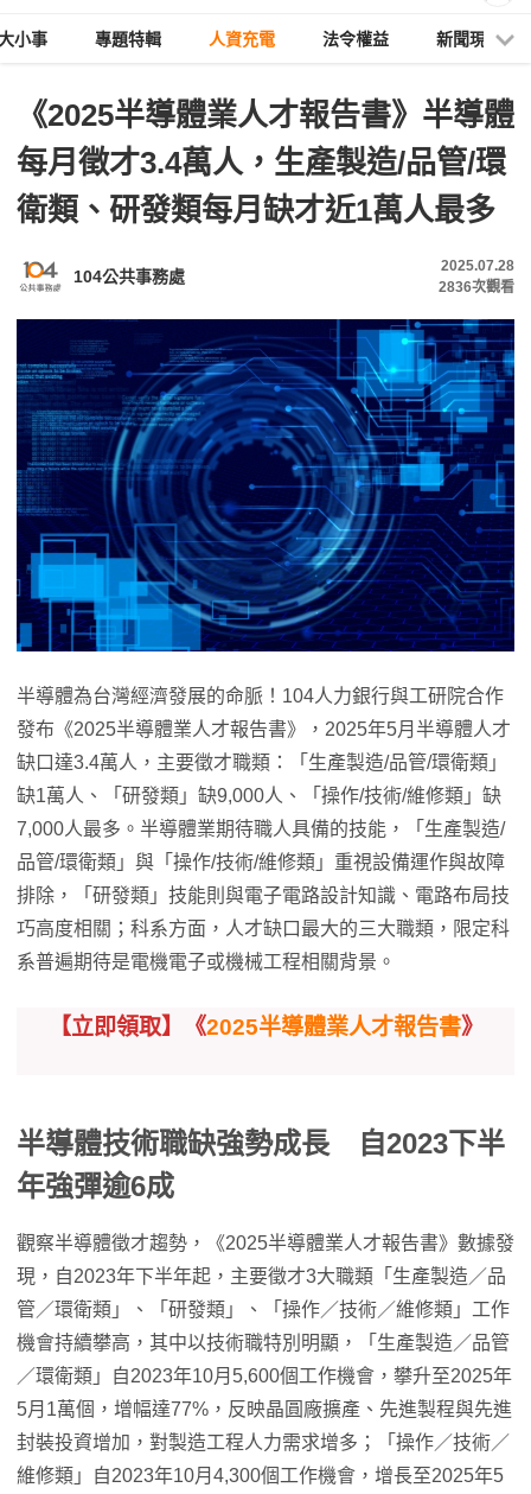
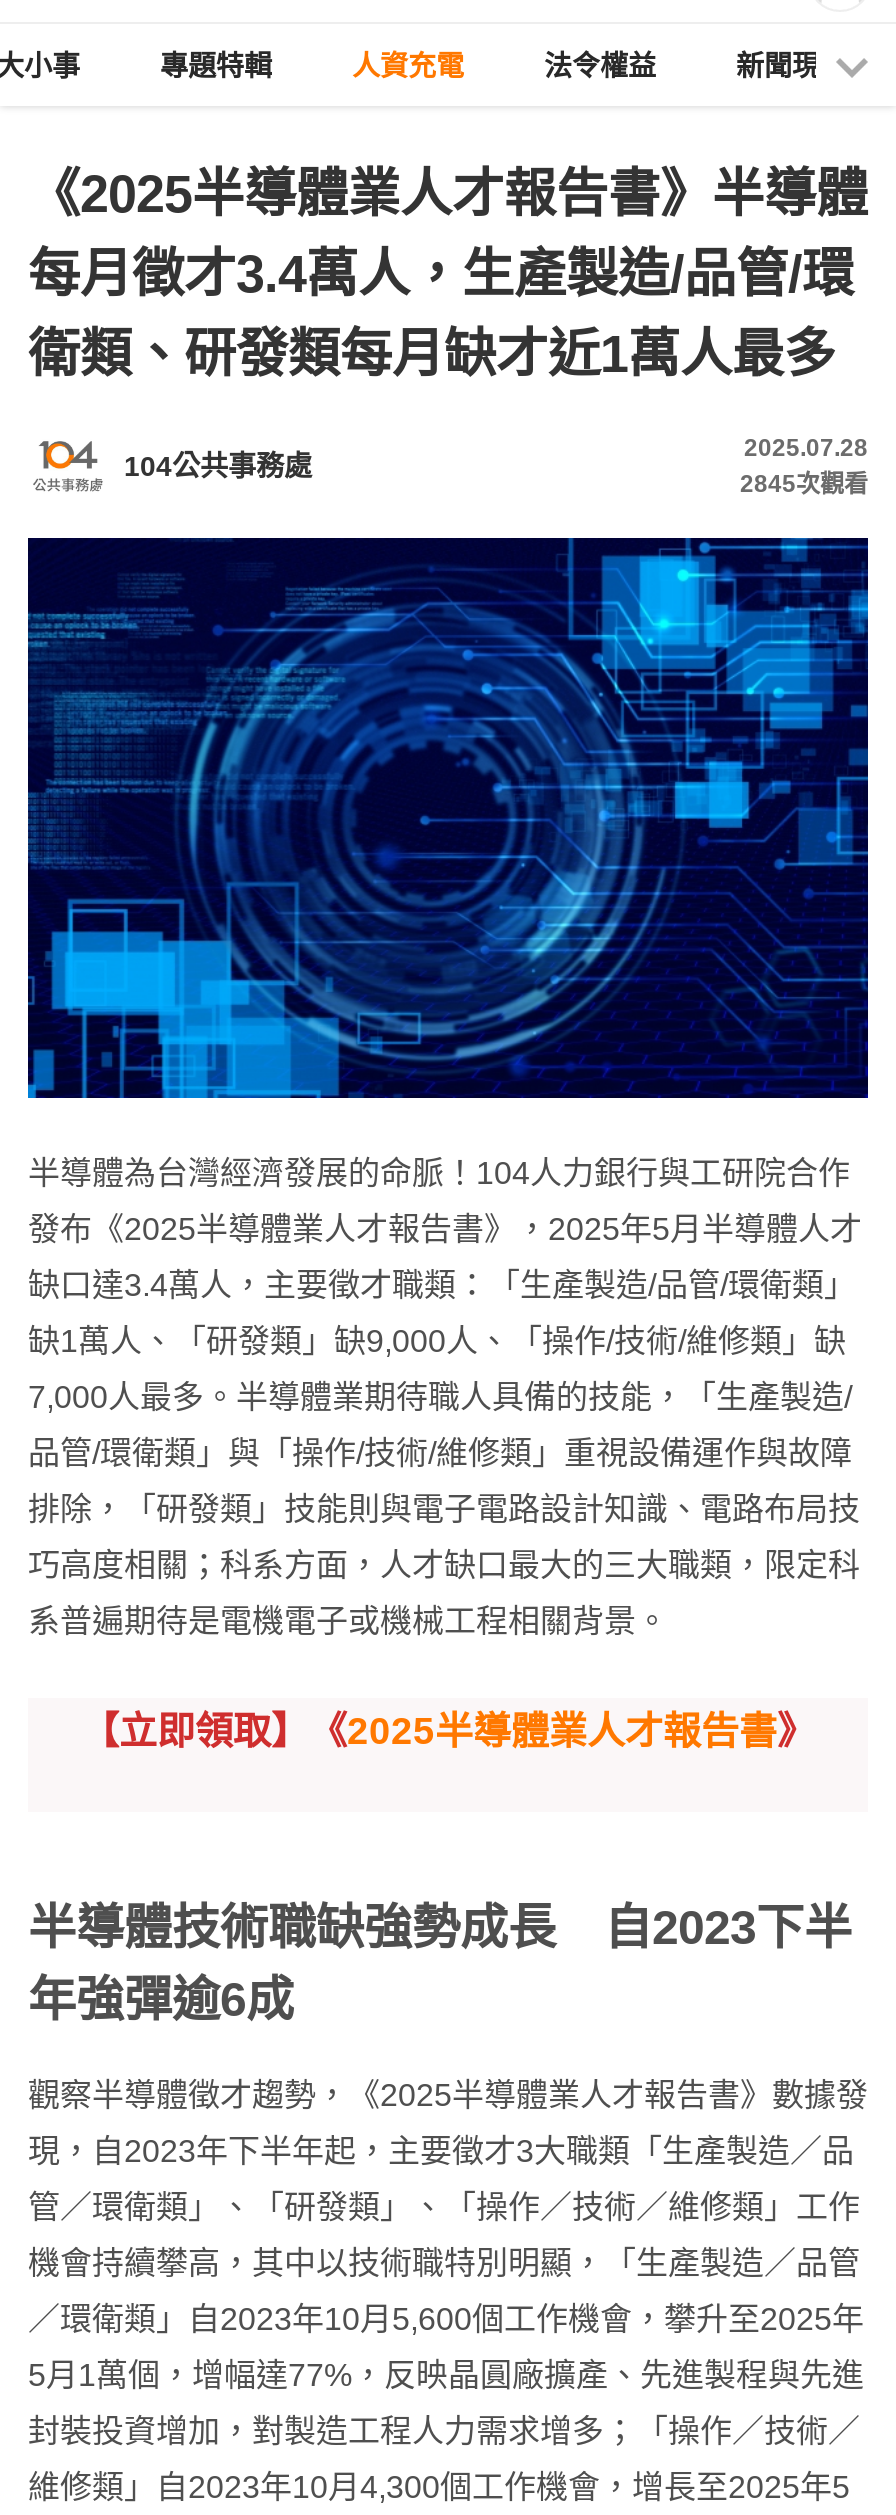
[439,279,514,295] 2836次觀看 -> [740,470,868,498] 2845次觀看

